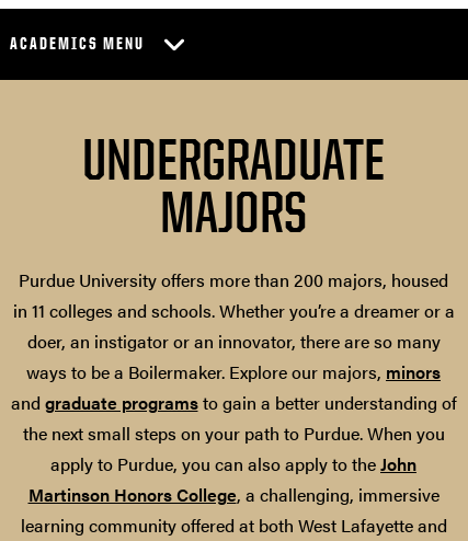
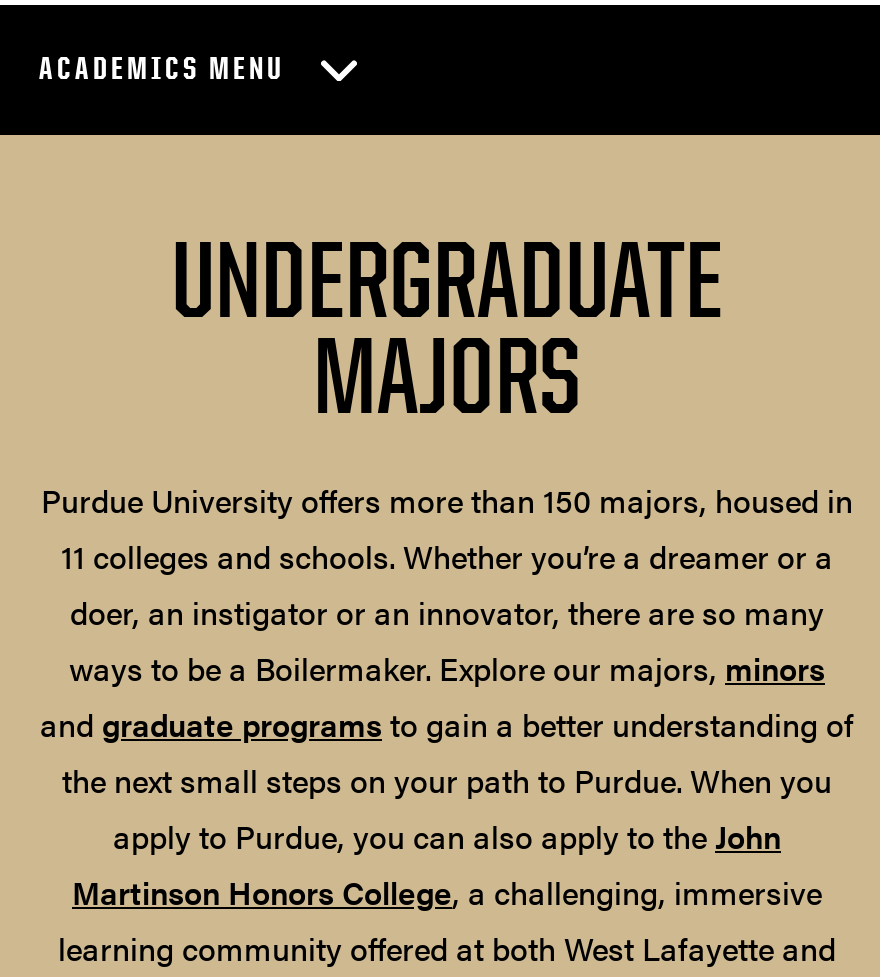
[13,267,454,323] Purdue University offers more than 200 majors, housed | in 11 colleges and schools. Whether you’re a dreamer or a -> [41,477,853,579] Purdue University offers more than 150 majors, housed in | 11 colleges and schools. Whether you’re a dreamer or a

